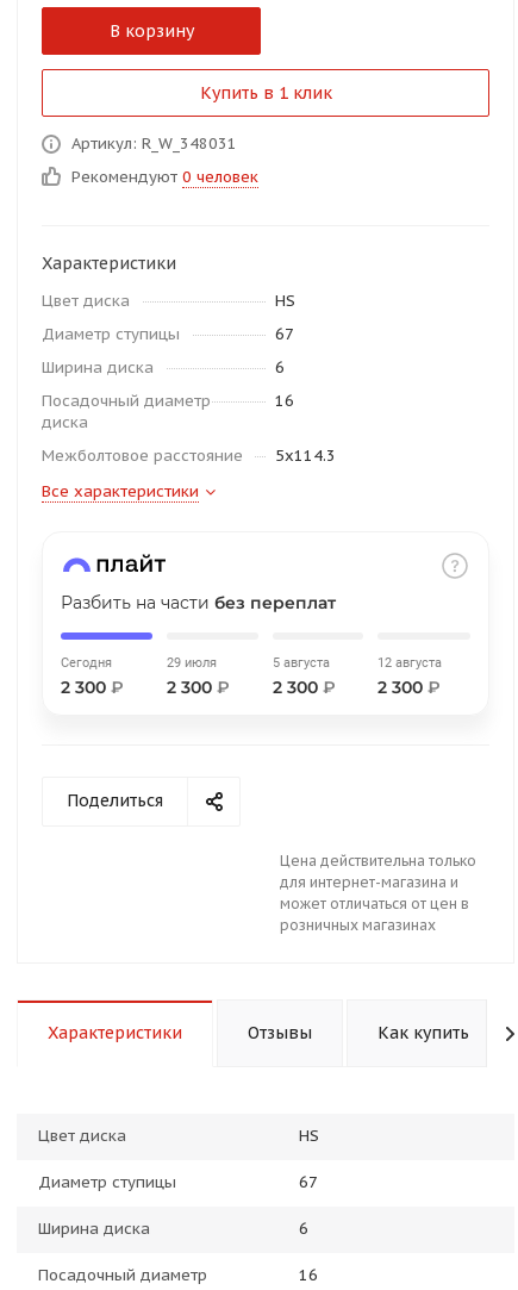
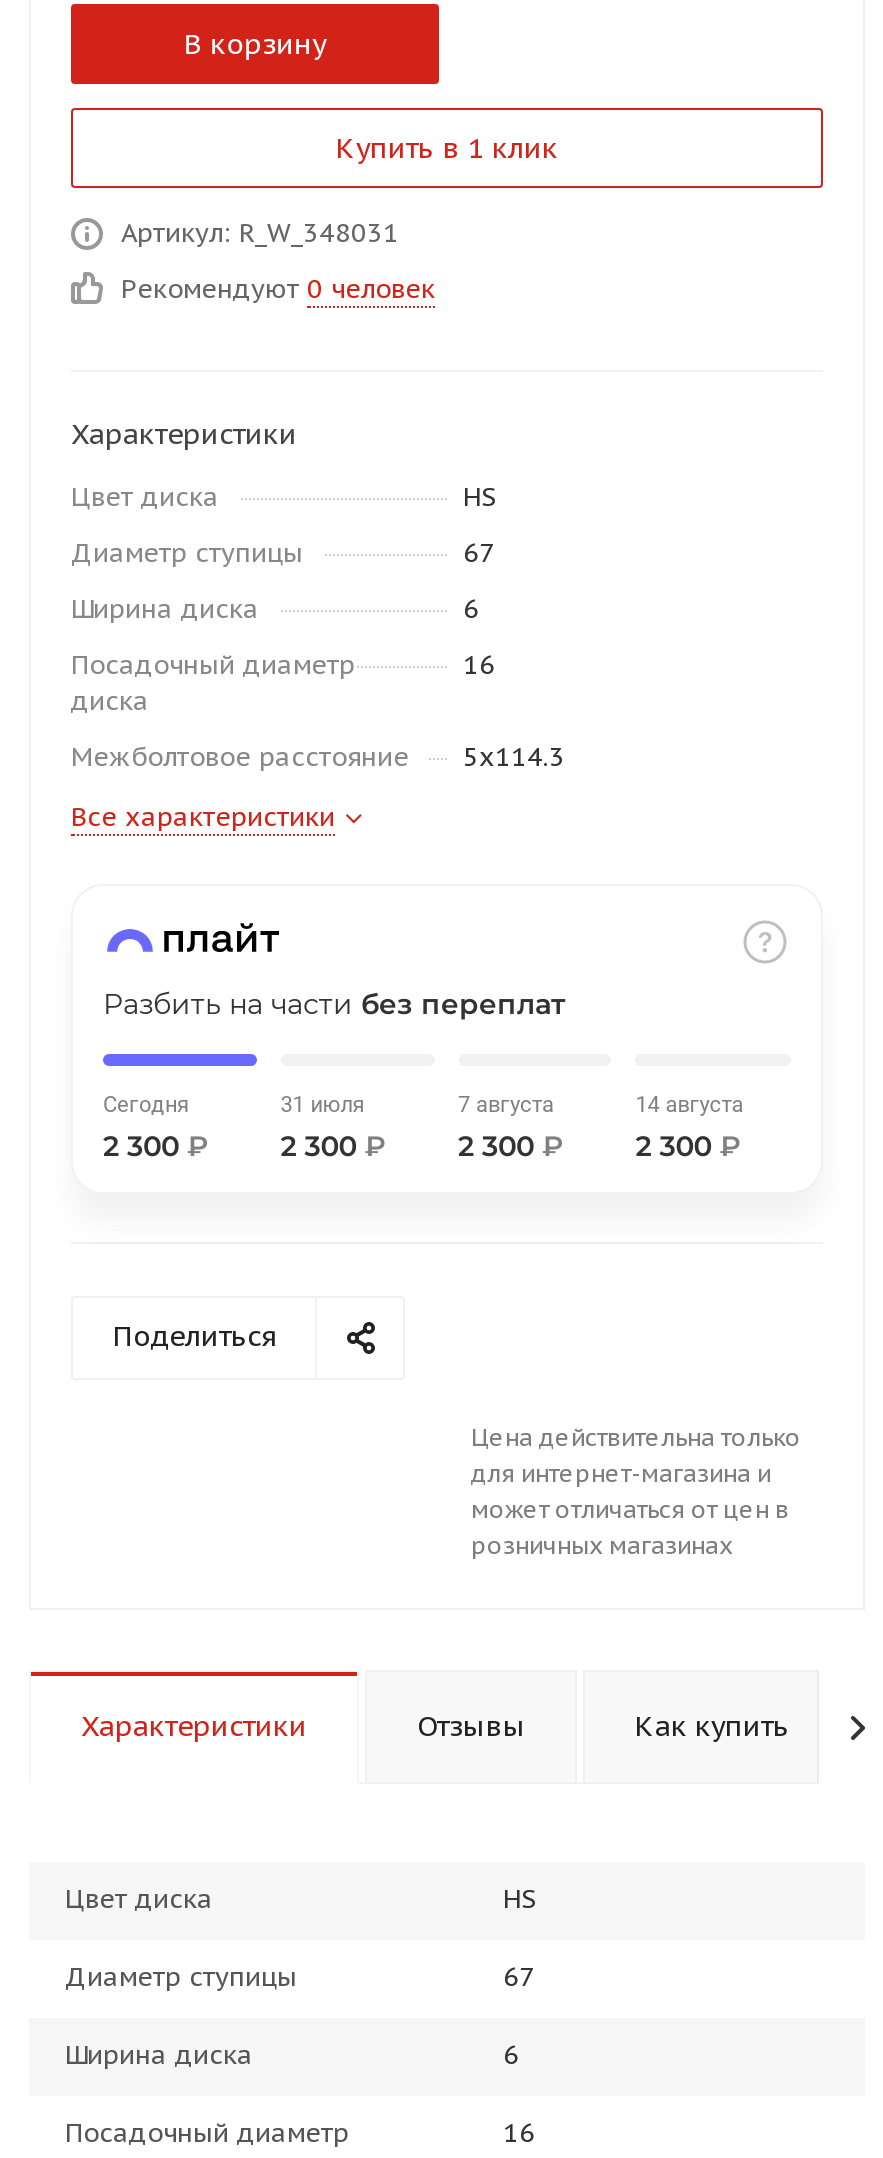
[166,655,216,671] 29 июля -> [281,1092,365,1118] 31 июля
[272,655,329,671] 5 августа -> [458,1092,554,1118] 7 августа
[378,655,442,671] 12 августа -> [635,1092,743,1118] 14 августа

